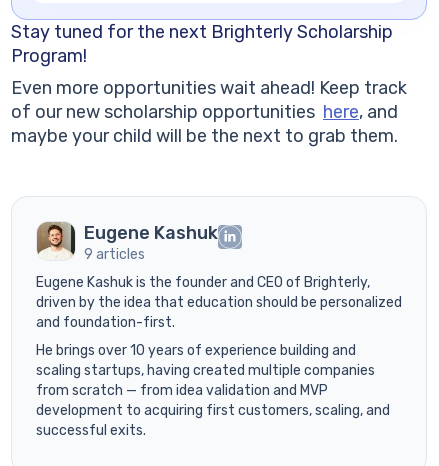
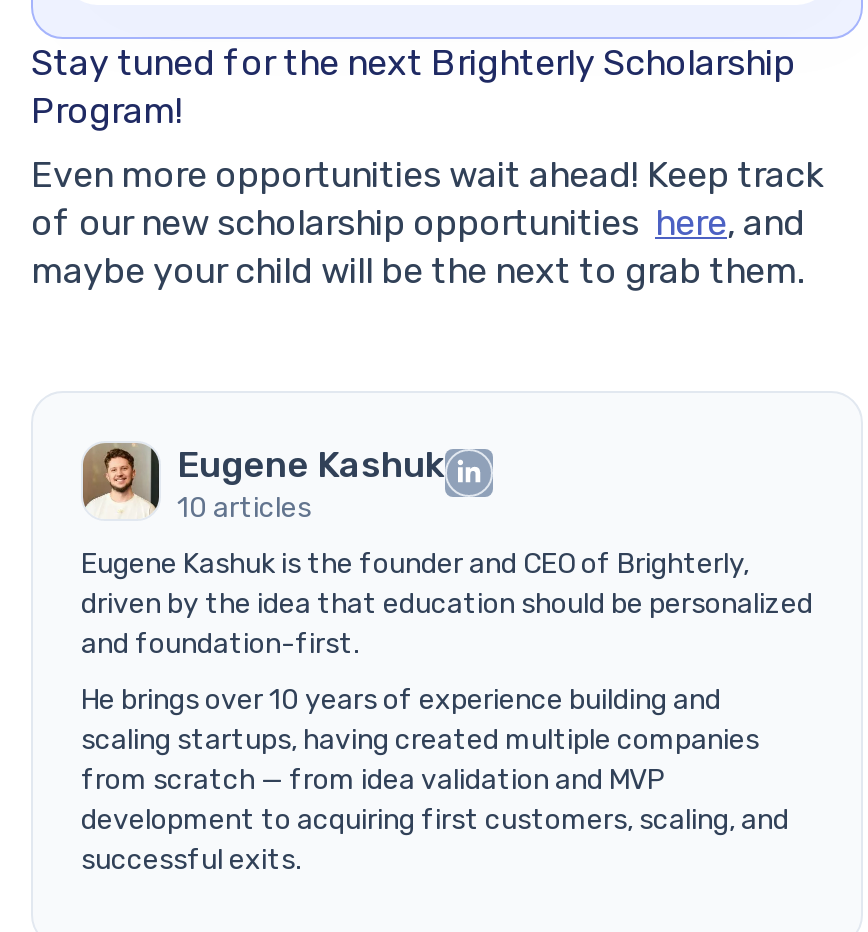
[84,246,145,263] 9 articles -> [177,492,311,526] 10 articles

